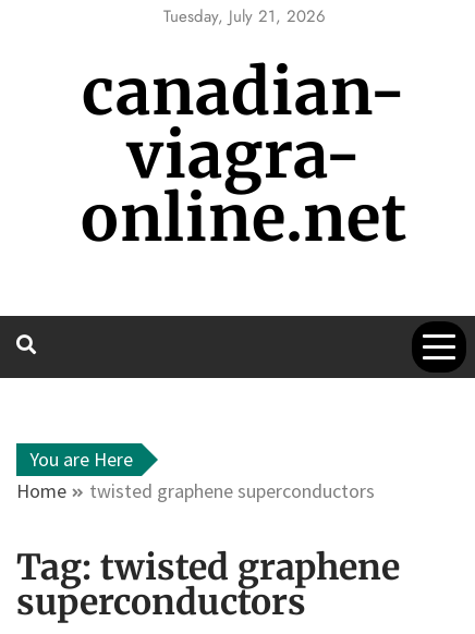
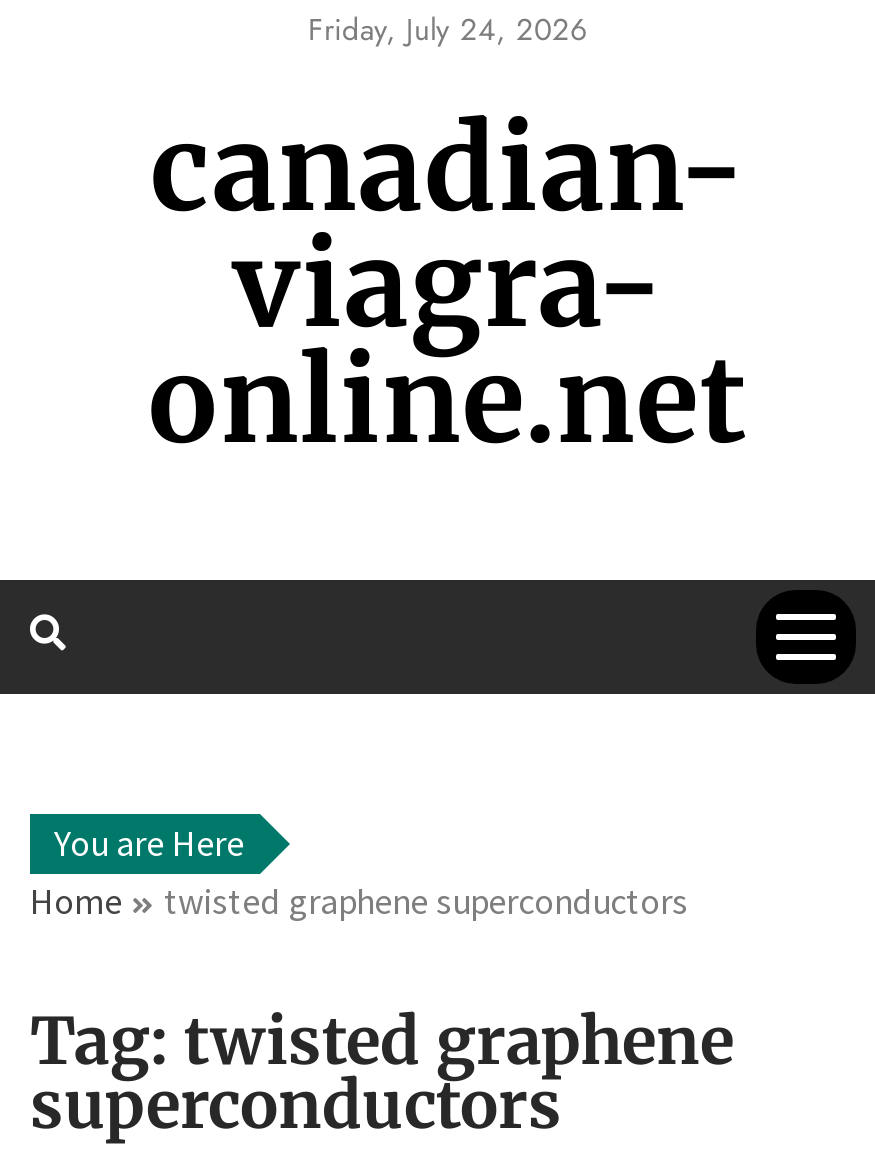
[163,4,325,28] Tuesday, July 21, 2026 -> [308,8,588,52] Friday, July 24, 2026

